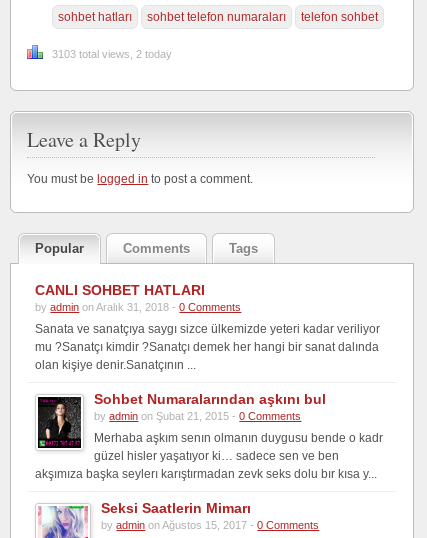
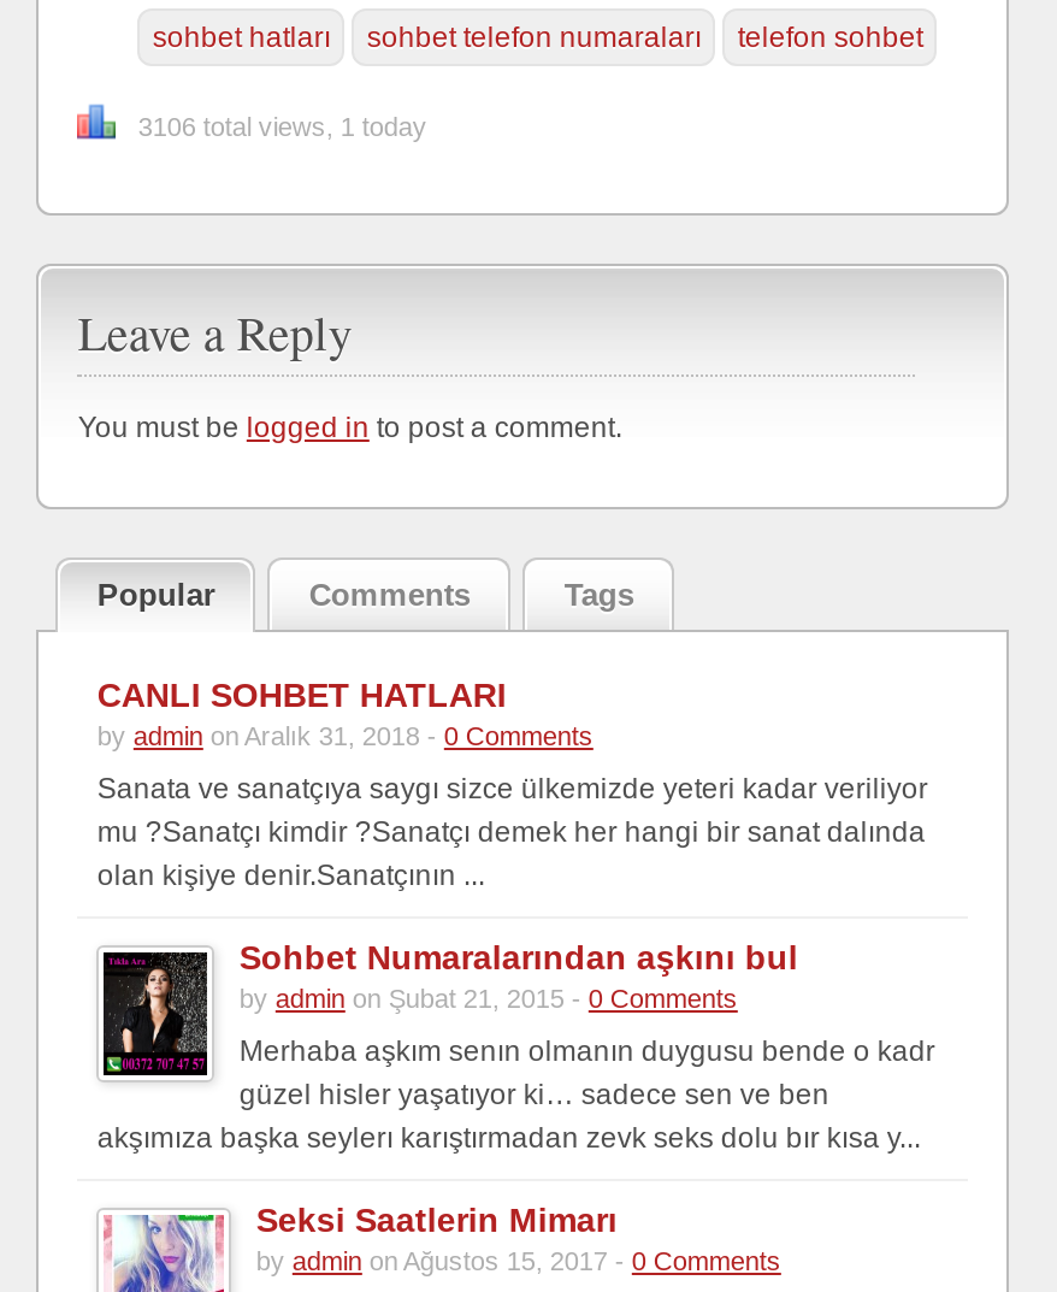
[52,48,172,60] 3103 total views, 2 today -> [138,113,427,142] 3106 total views, 1 today

